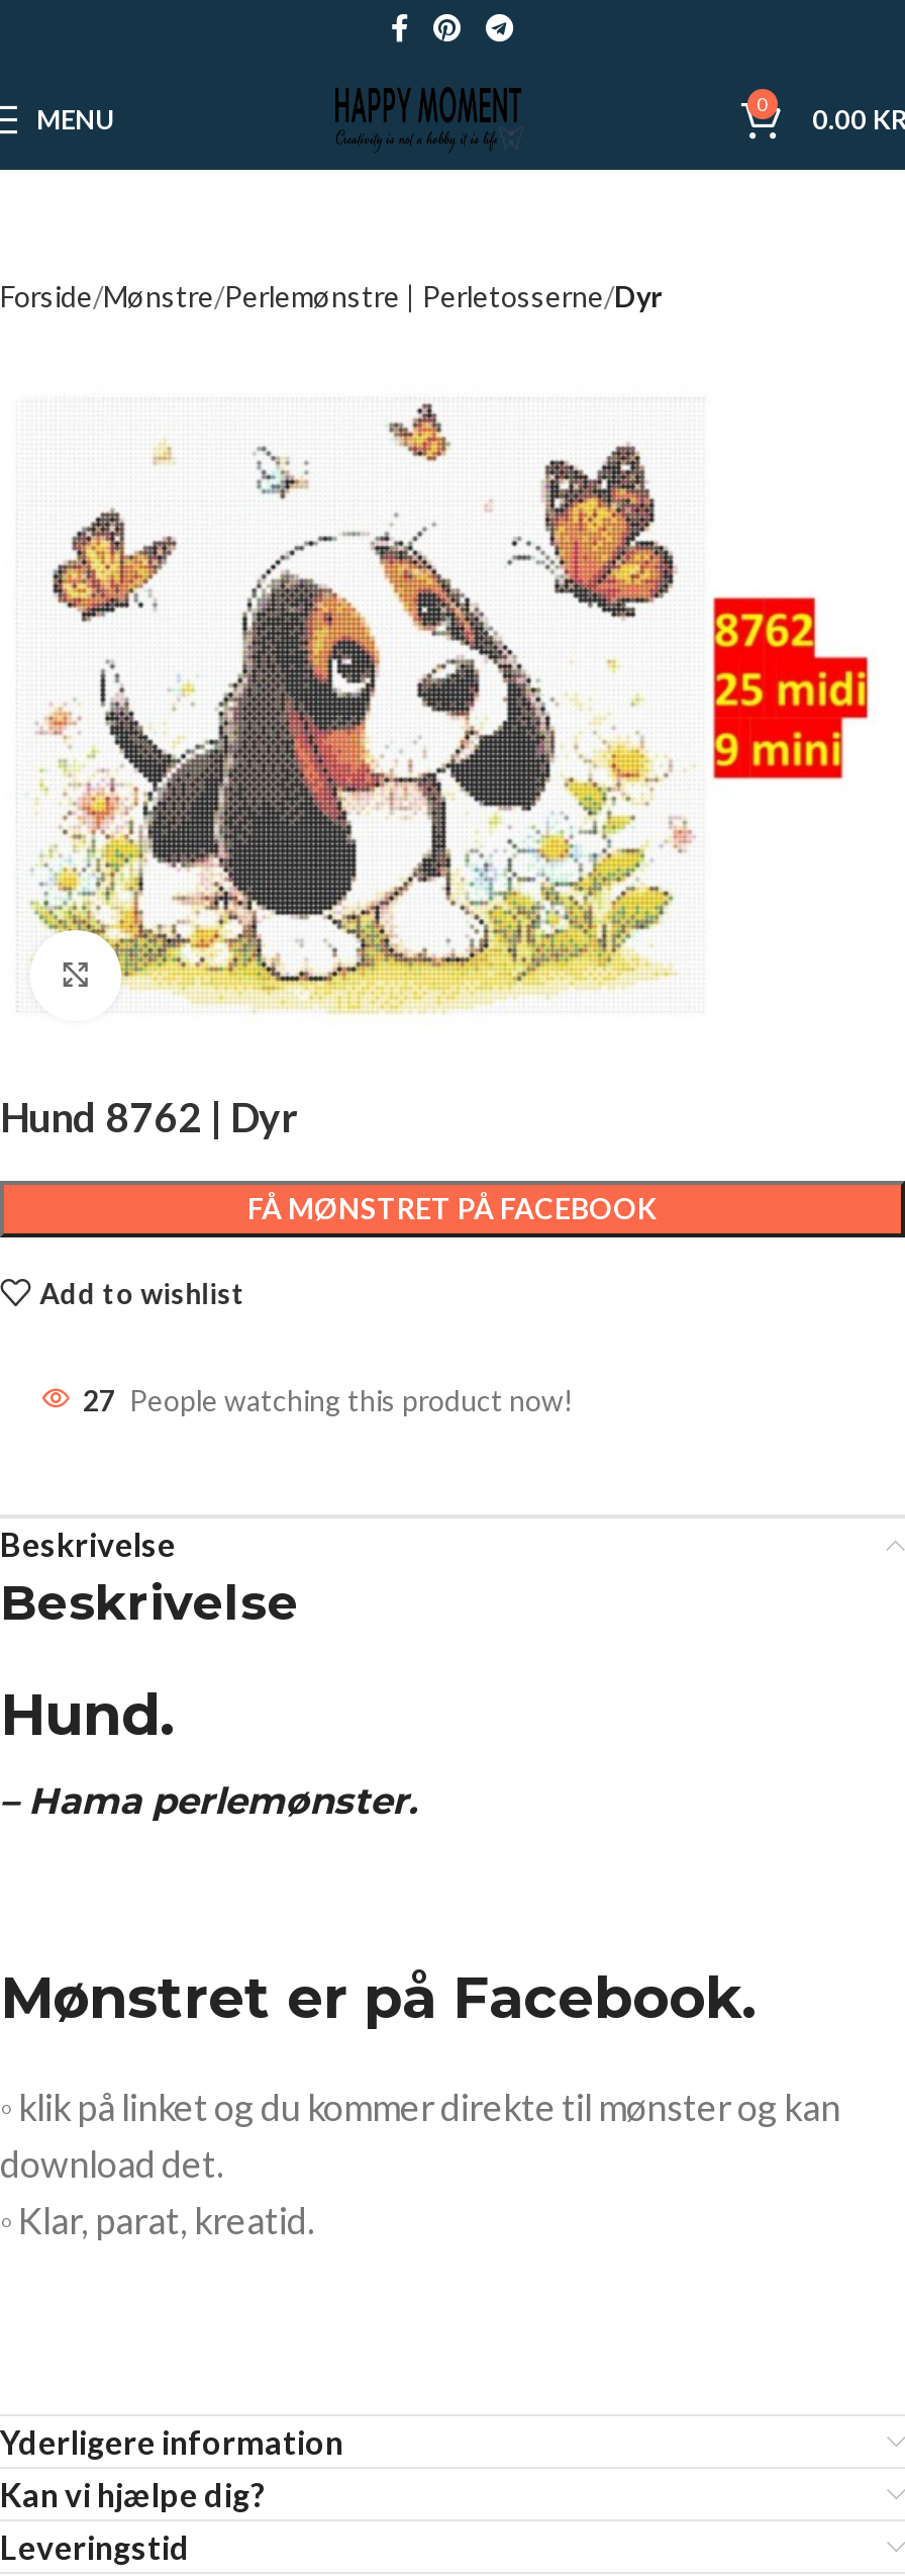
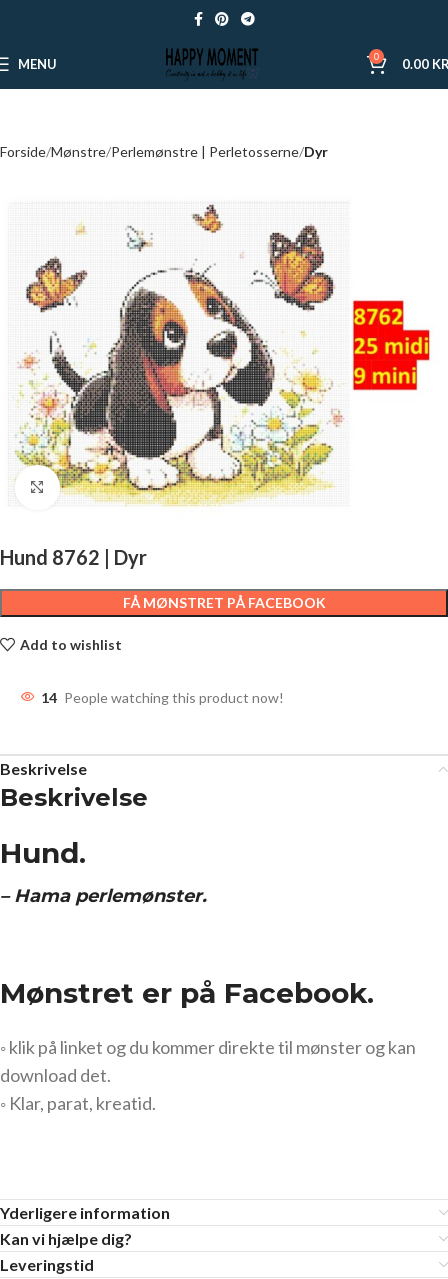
[83,1383,574,1418] 27 People watching this product now! -> [41,689,284,706] 14 People watching this product now!

